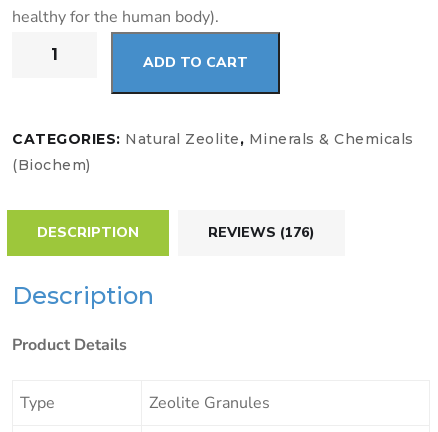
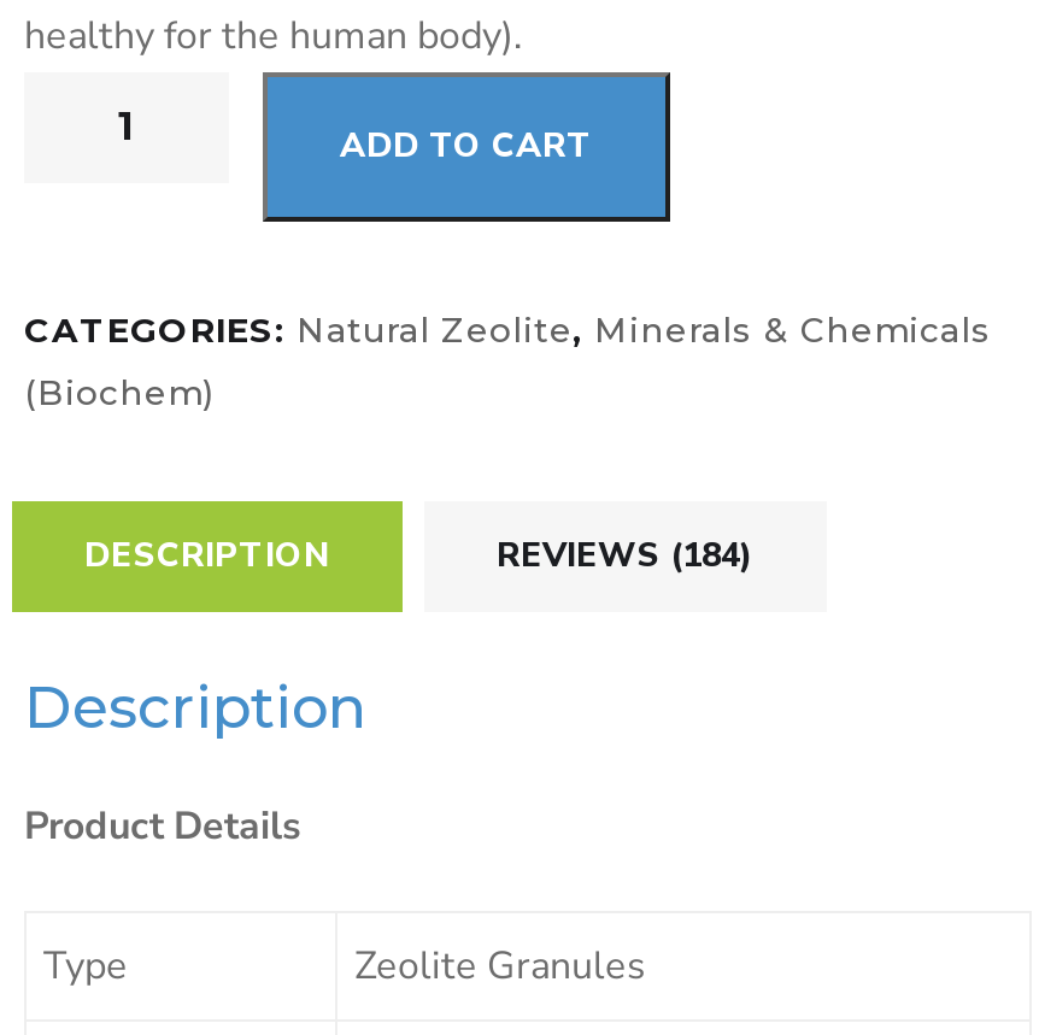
[208,223,315,242] REVIEWS (176) -> [497,533,755,579] REVIEWS (184)

